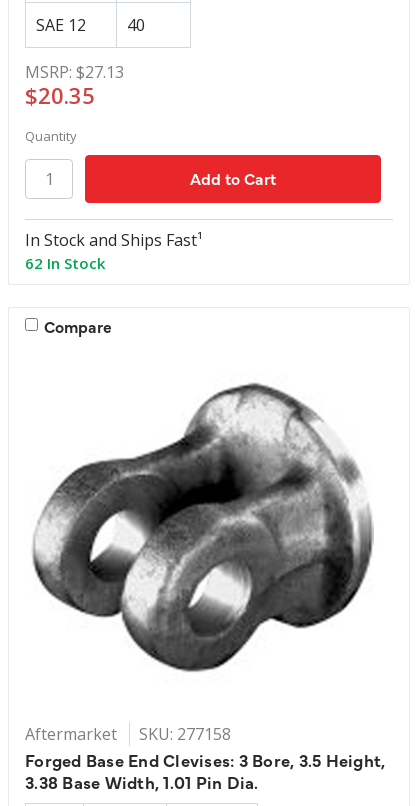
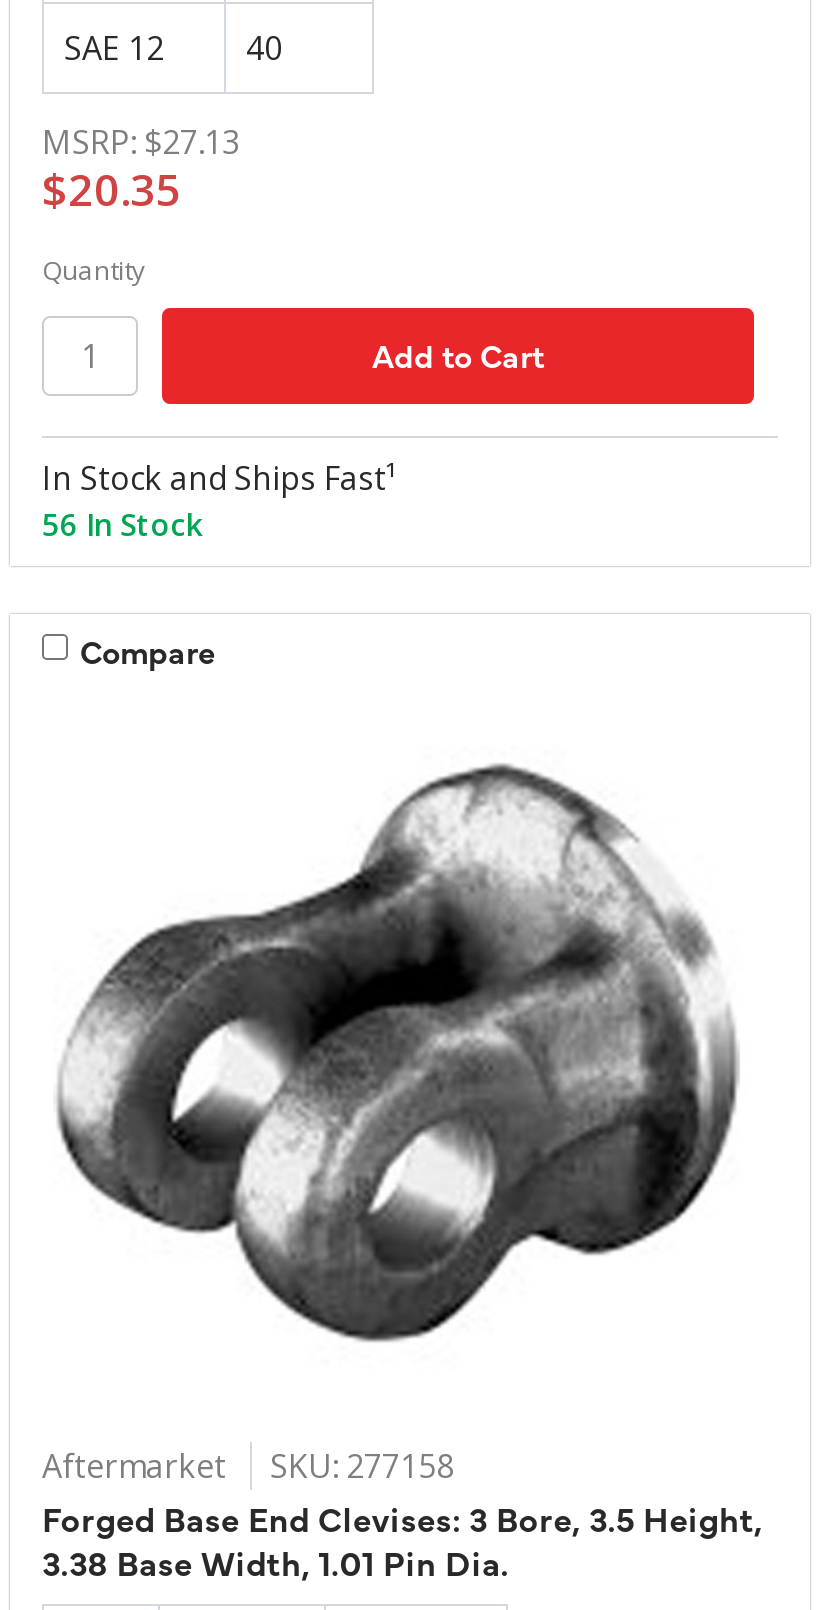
[25,253,105,273] 62 In Stock -> [42,504,202,544] 56 In Stock

